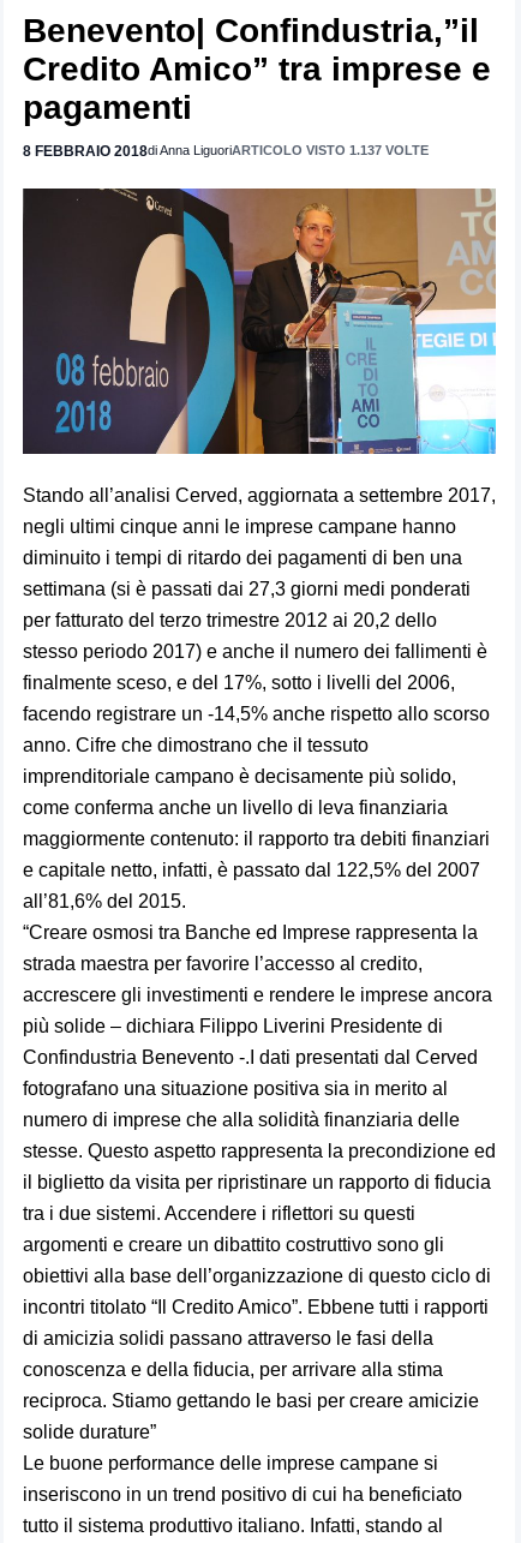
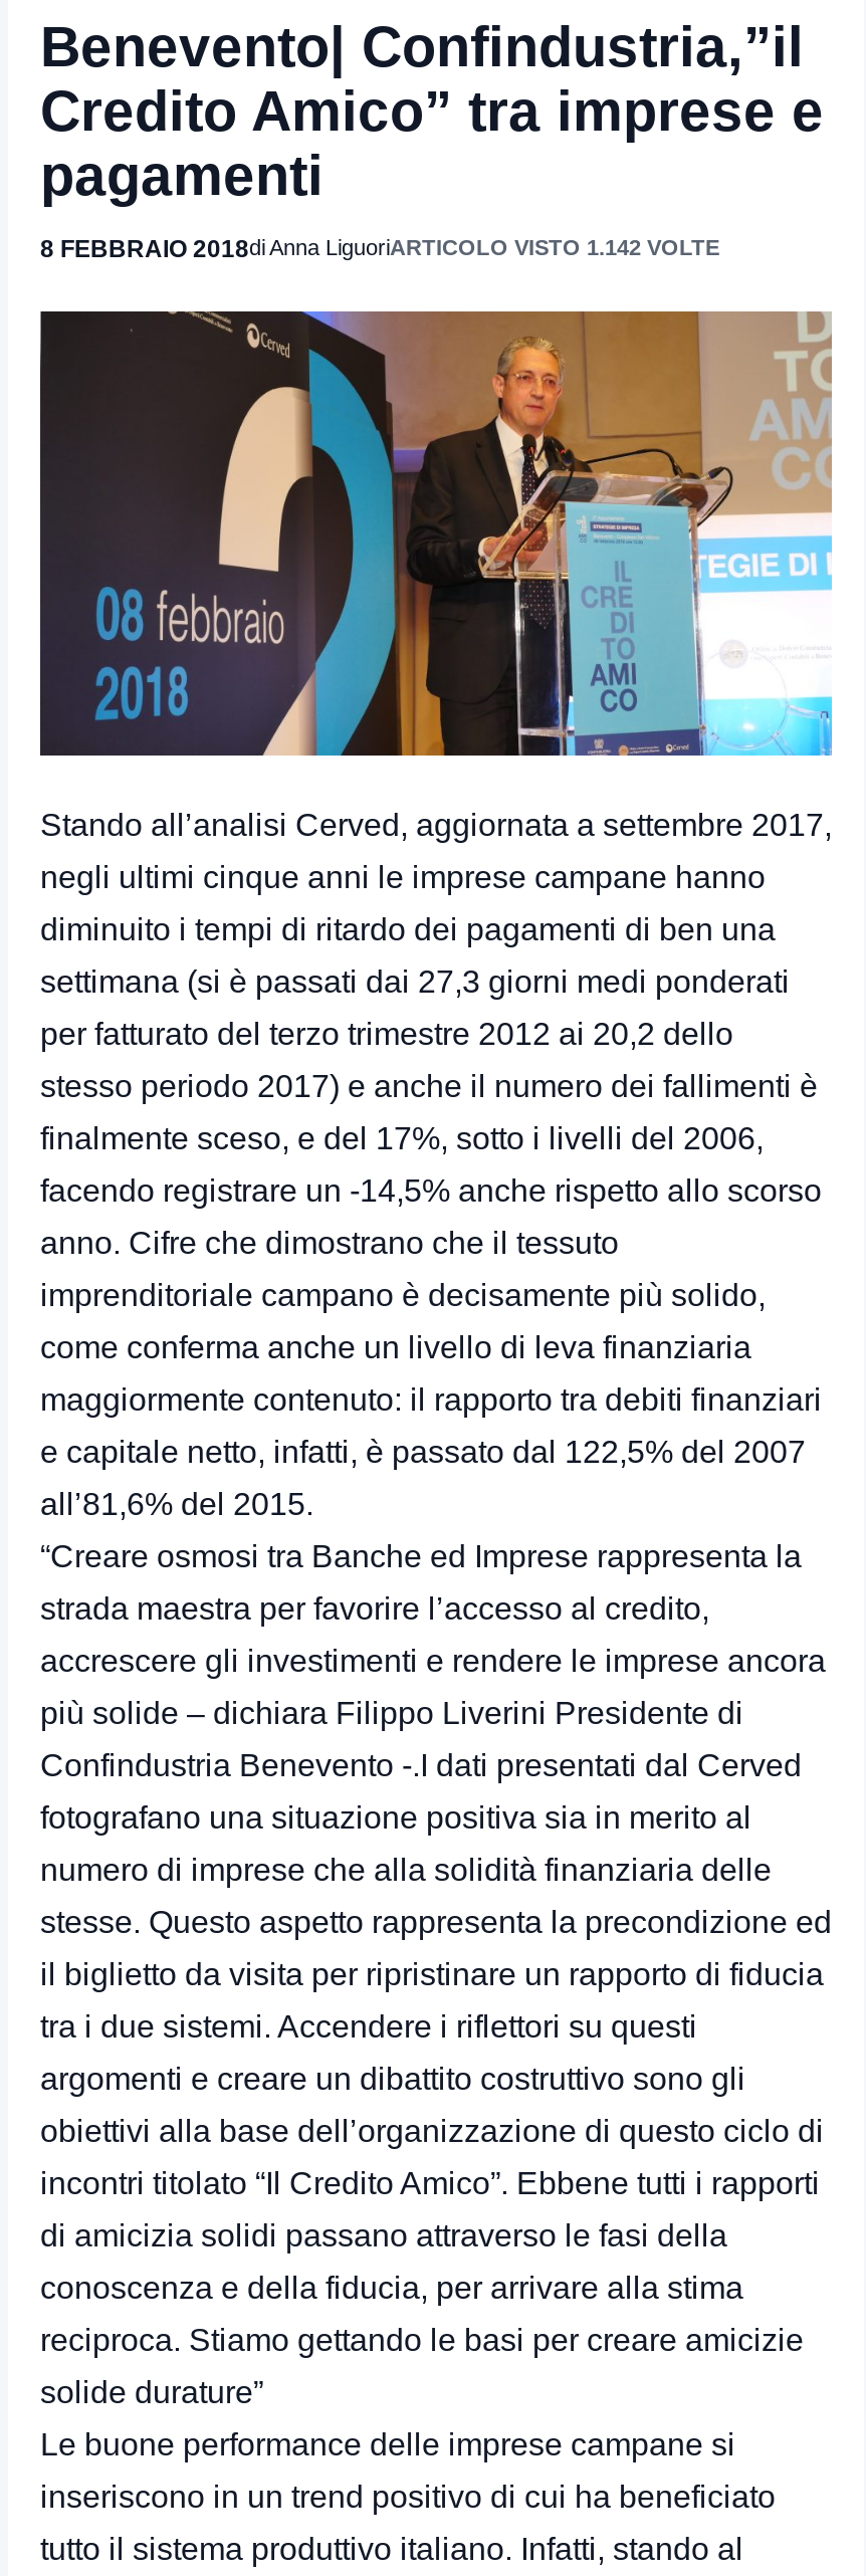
[23,143,429,159] 8 FEBBRAIO 2018di Anna LiguoriARTICOLO VISTO 1.137 VOLTE -> [40,234,719,263] 8 FEBBRAIO 2018di Anna LiguoriARTICOLO VISTO 1.142 VOLTE

